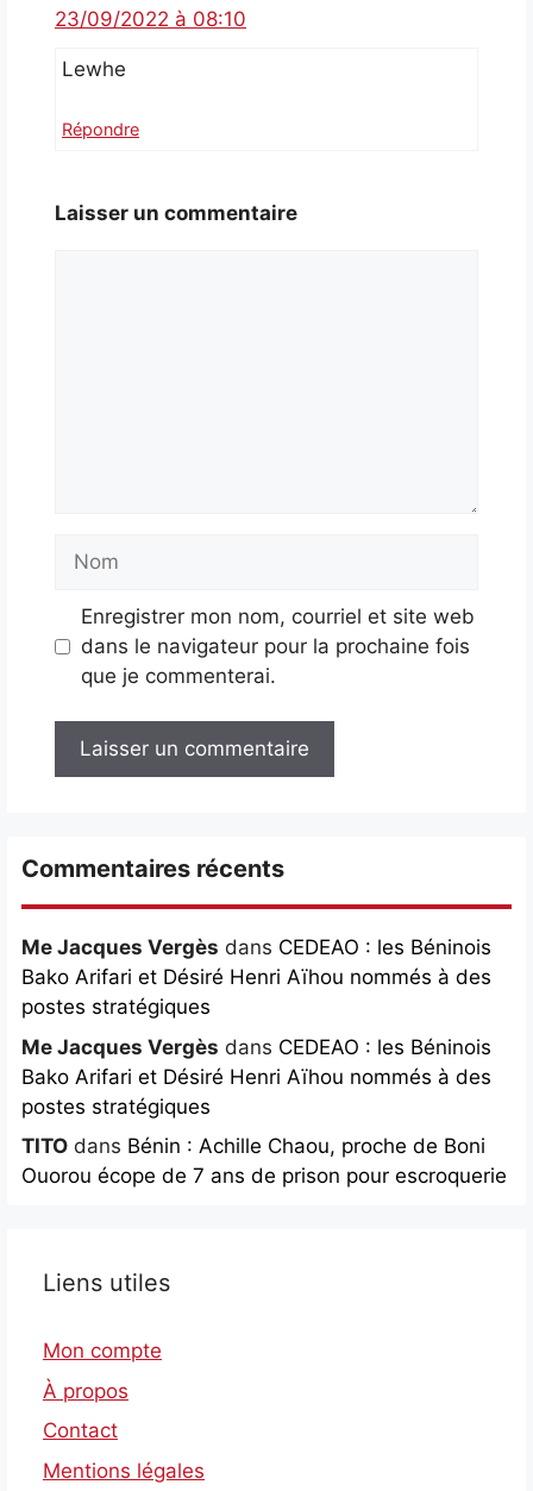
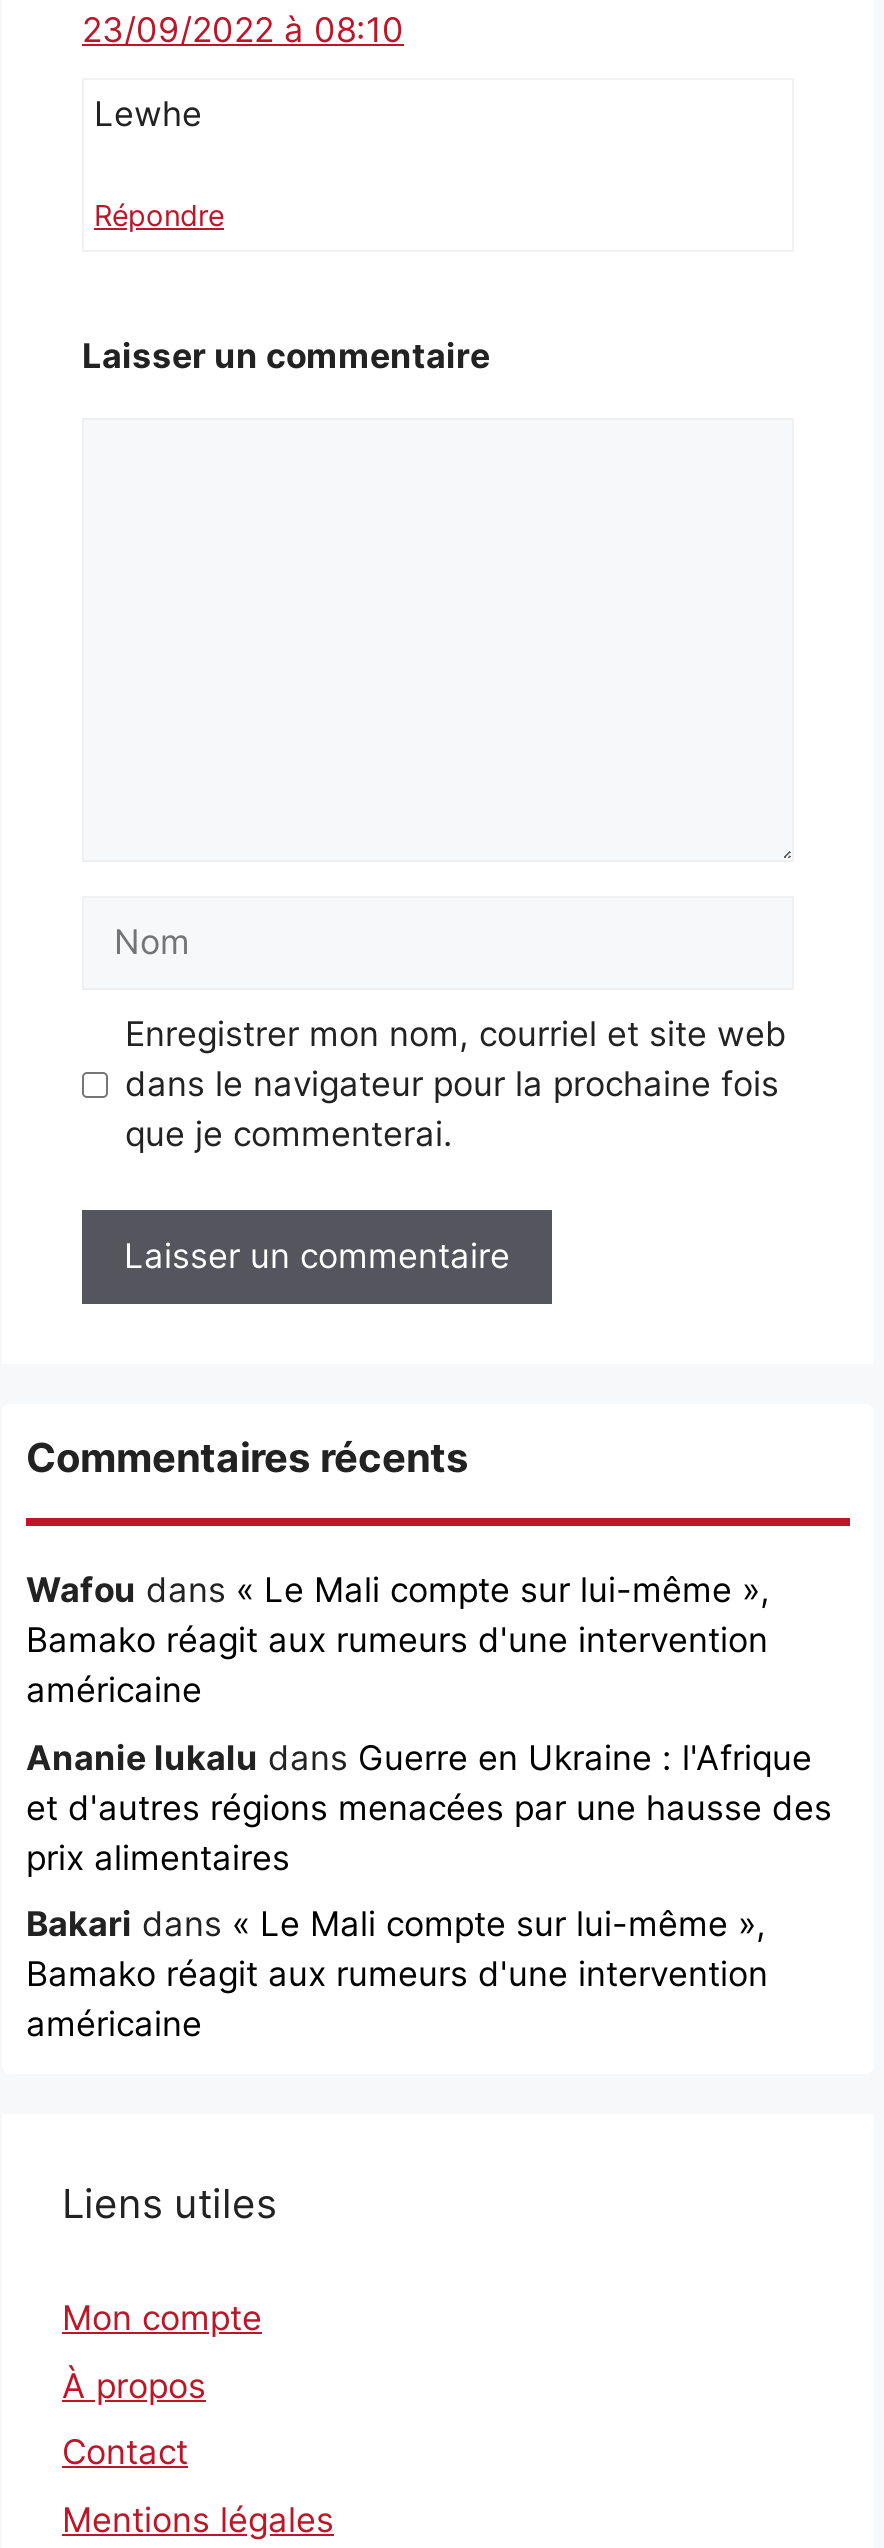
[21,935,491,1019] Me Jacques Vergès dans CEDEAO : les Béninois | Bako Arifari et Désiré Henri Aïhou nommés à des | postes stratégiques -> [26,1570,770,1710] Wafou dans « Le Mali compte sur lui-même », | Bamako réagit aux rumeurs d'une intervention | américaine
[21,1035,491,1118] Me Jacques Vergès dans CEDEAO : les Béninois | Bako Arifari et Désiré Henri Aïhou nommés à des | postes stratégiques -> [26,1737,832,1877] Ananie lukalu dans Guerre en Ukraine : l'Afrique | et d'autres régions menacées par une hausse des | prix alimentaires
[21,1134,507,1188] TITO dans Bénin : Achille Chaou, proche de Boni | Ouorou écope de 7 ans de prison pour escroquerie -> [26,1904,768,2044] Bakari dans « Le Mali compte sur lui-même », | Bamako réagit aux rumeurs d'une intervention | américaine

